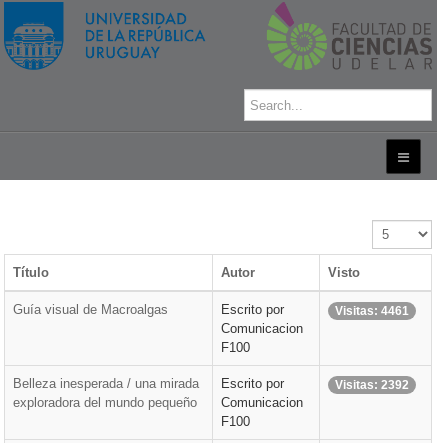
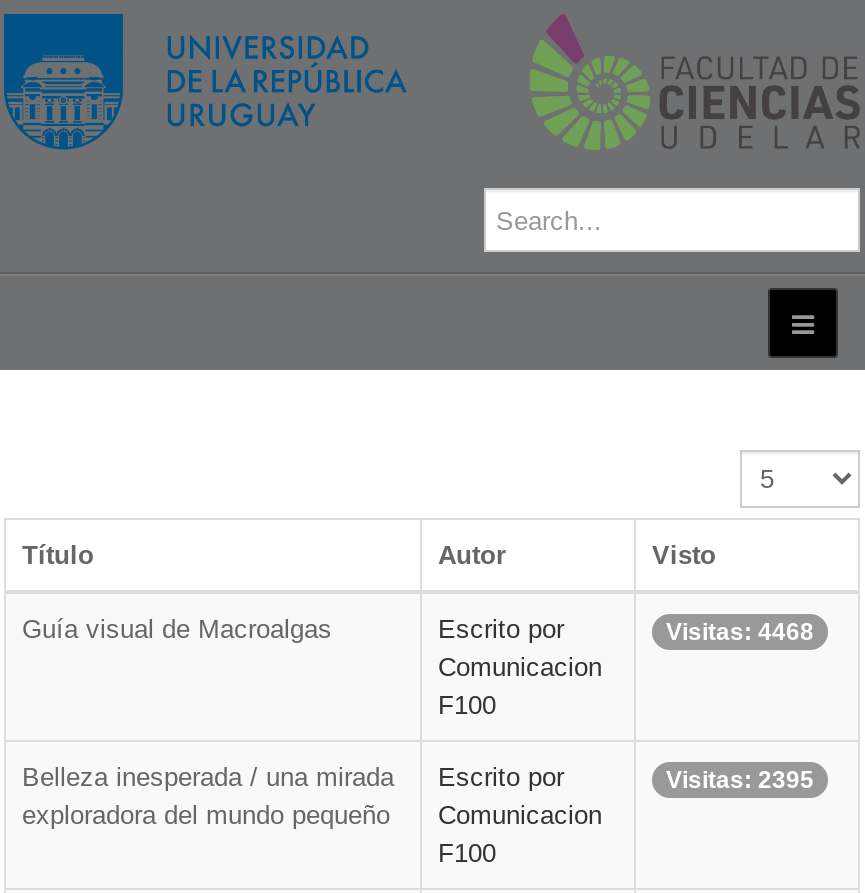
[335,304,409,318] Visitas: 4461 -> [666,617,814,645] Visitas: 4468
[335,378,409,392] Visitas: 2392 -> [666,765,814,793] Visitas: 2395

